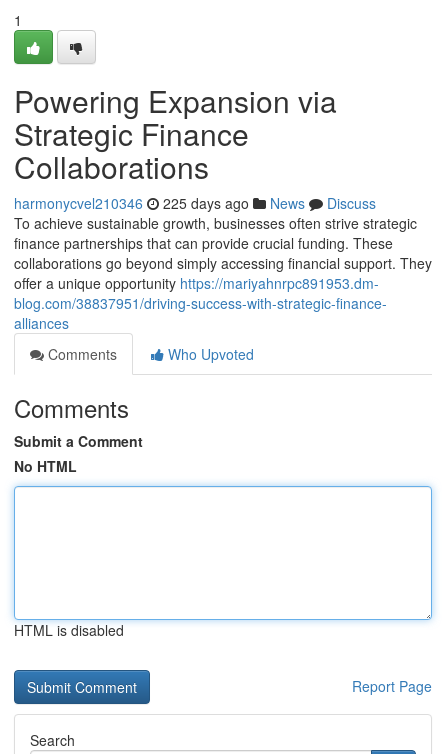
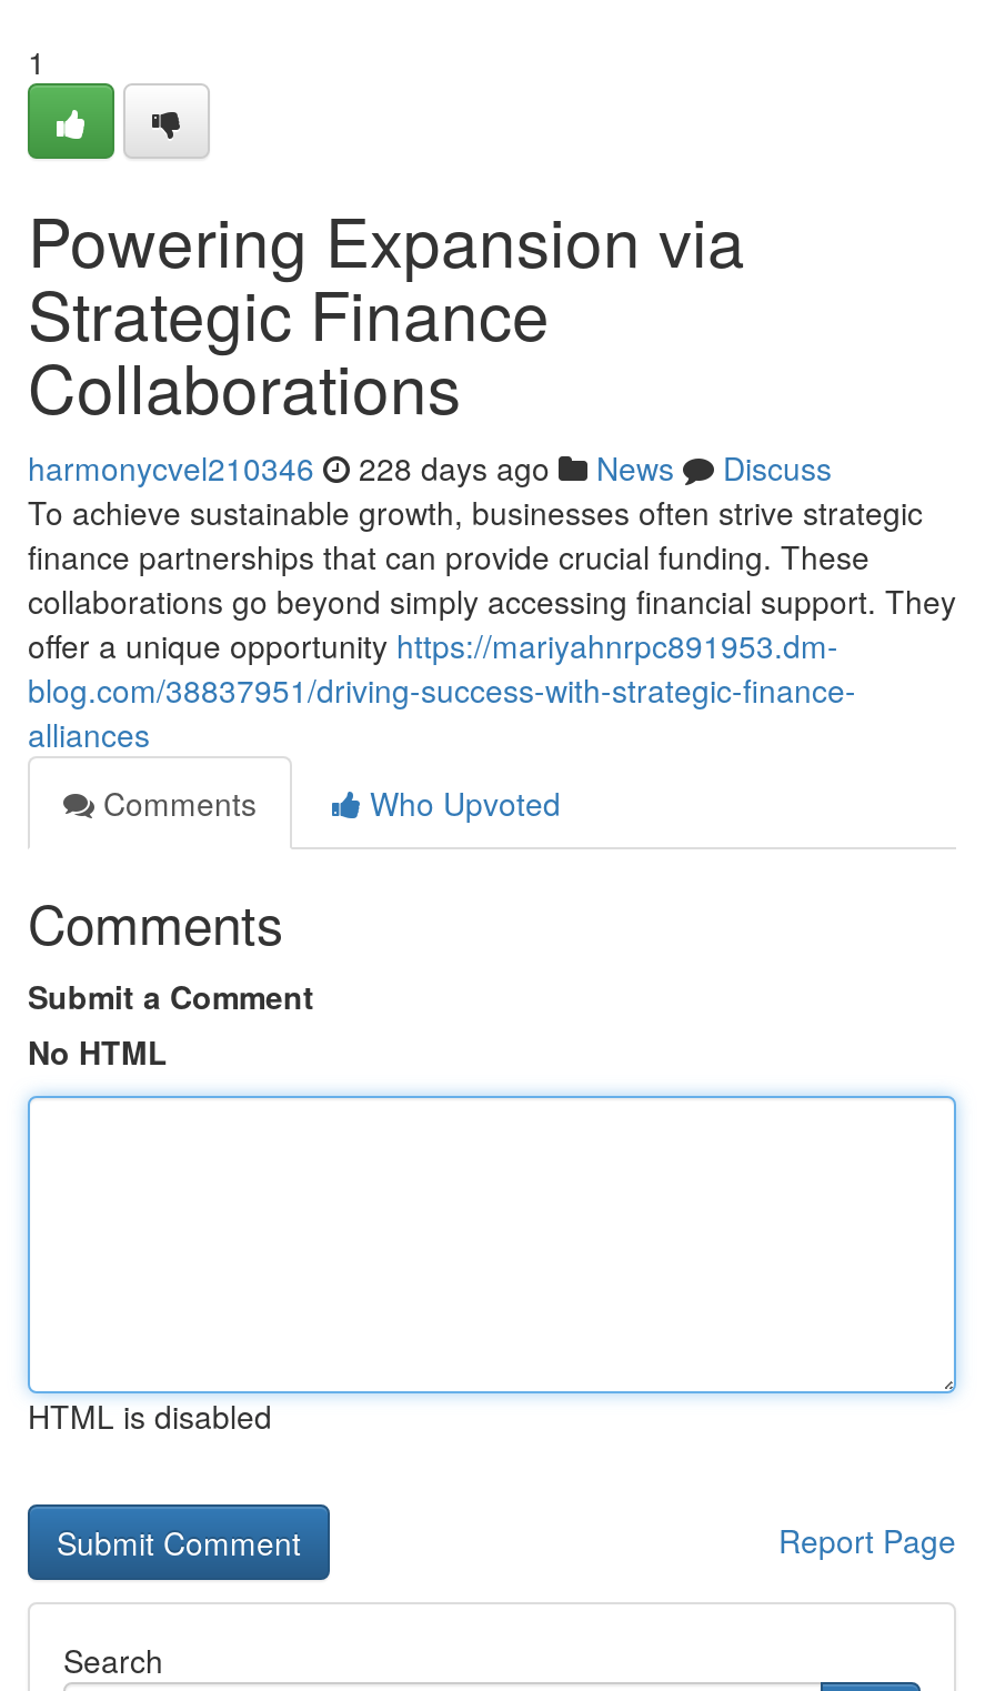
[14,193,376,213] harmonycvel210346 225 days ago News Discuss -> [28,445,832,490] harmonycvel210346 228 days ago News Discuss

